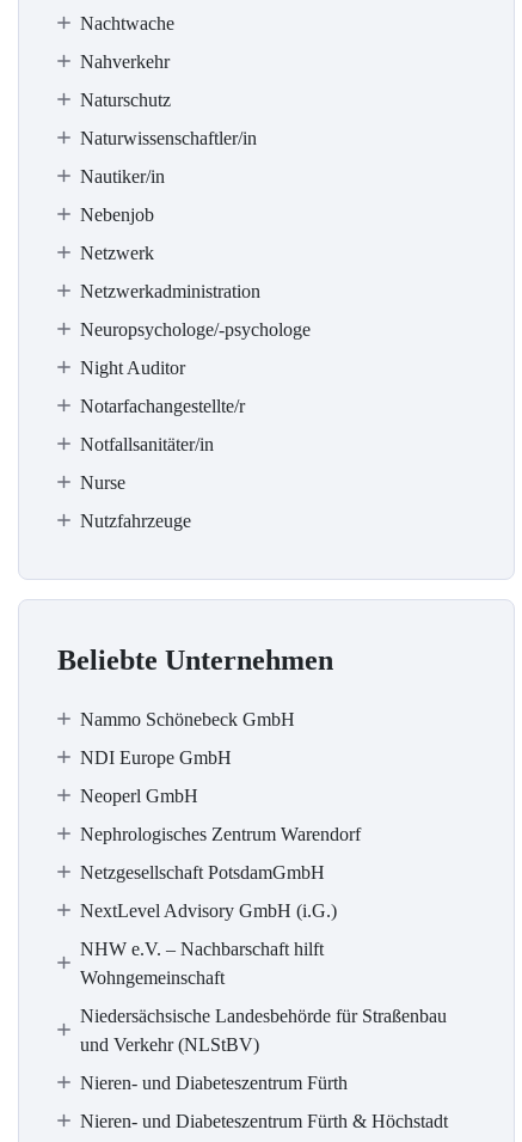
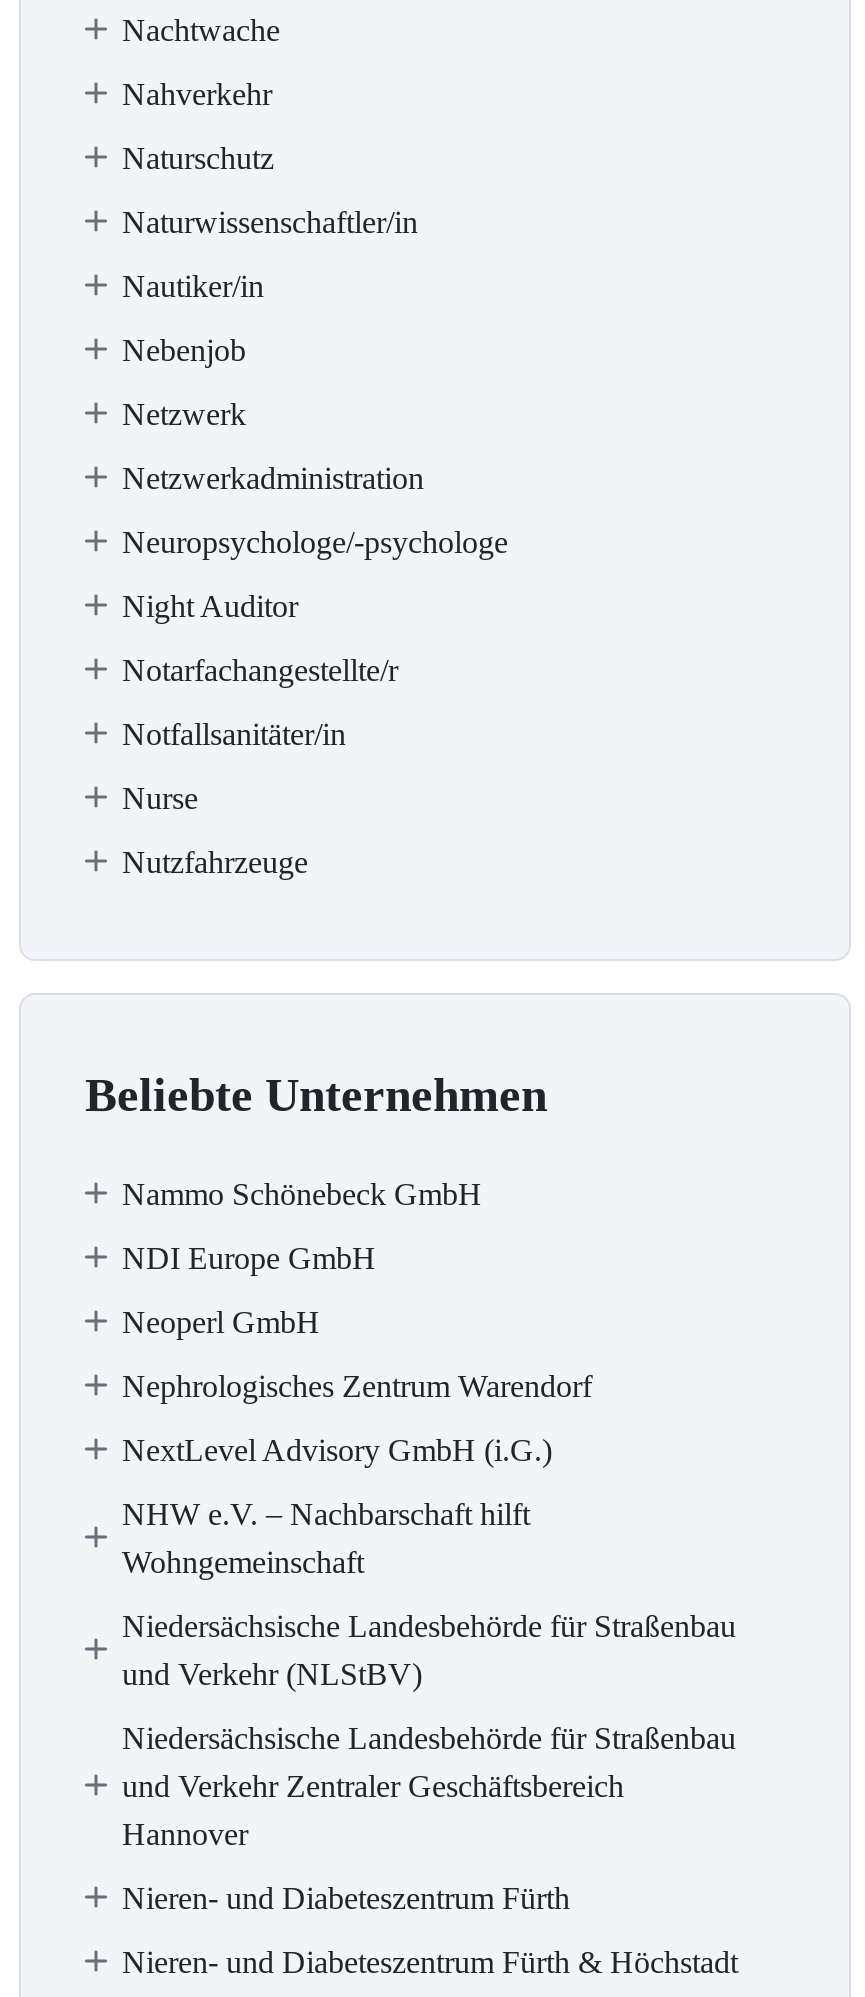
[79,862,324,883] Netzgesellschaft PotsdamGmbH -> none
moved [79,900,446,1055] -> [122,1433,736,1691]: NextLevel Advisory GmbH (i.G.) | NHW e.V. – Nachbarschaft hilft | Wohngemeinschaft | Niedersächsische Landesbehörde für Straßenbau | und Verkehr (NLStBV)
none -> [122,1721,736,1851] Niedersächsische Landesbehörde für Straßenbau | und Verkehr Zentraler Geschäftsbereich | Hannover

